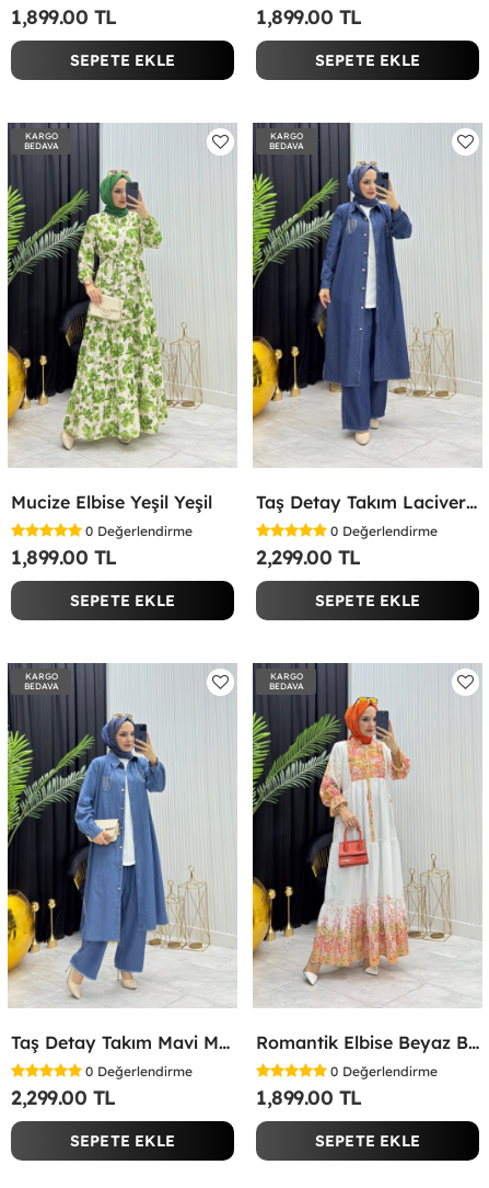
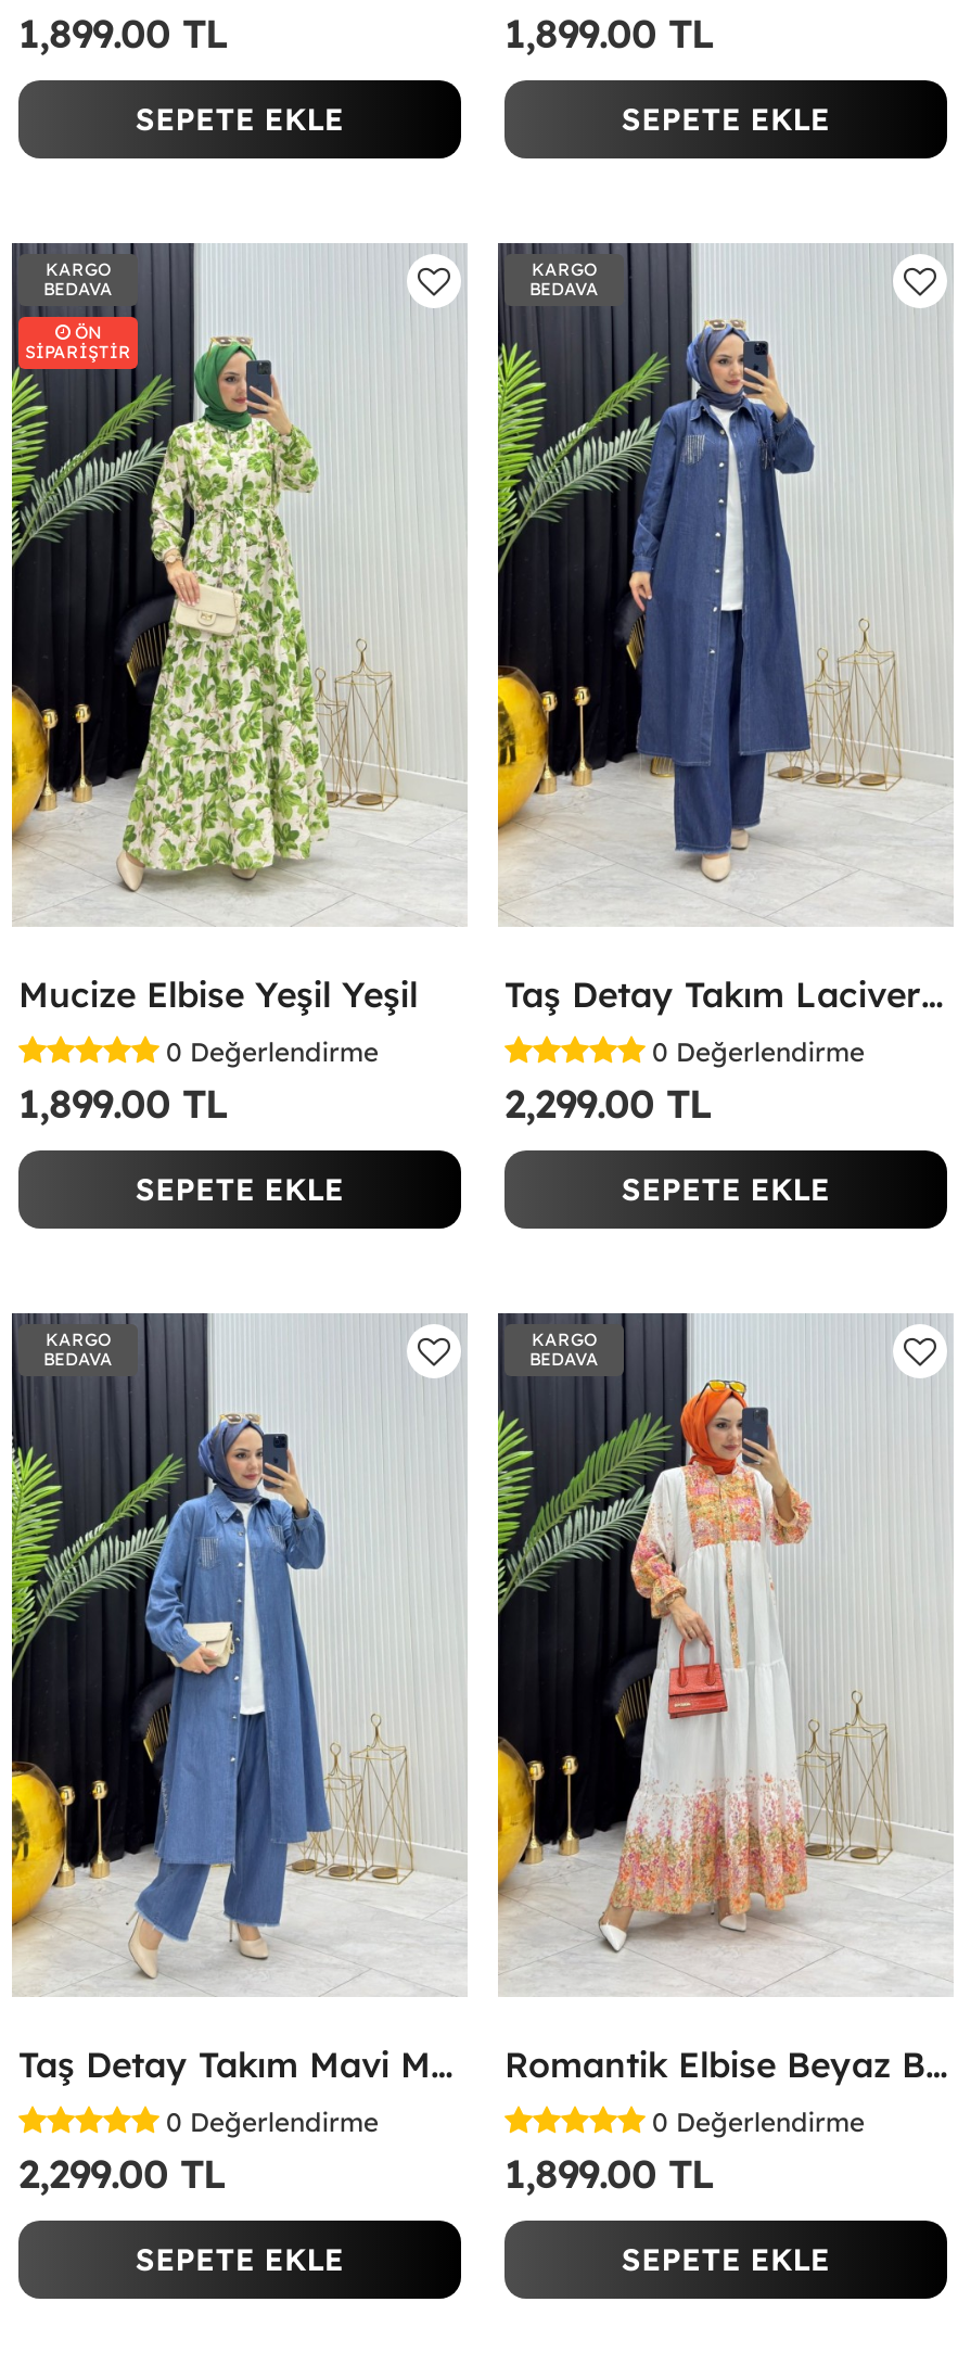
none -> [25,321,131,362] ÖN | SİPARİŞTİR

